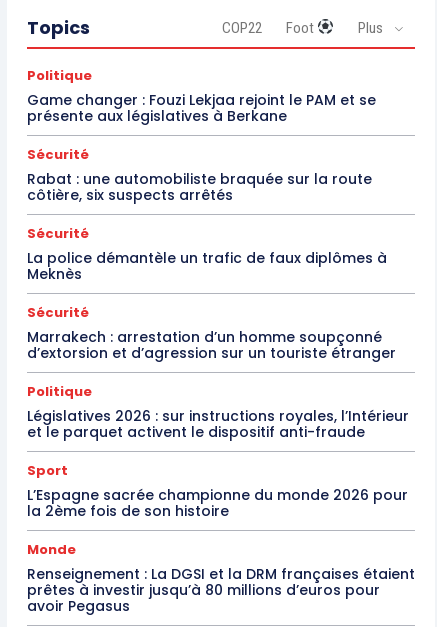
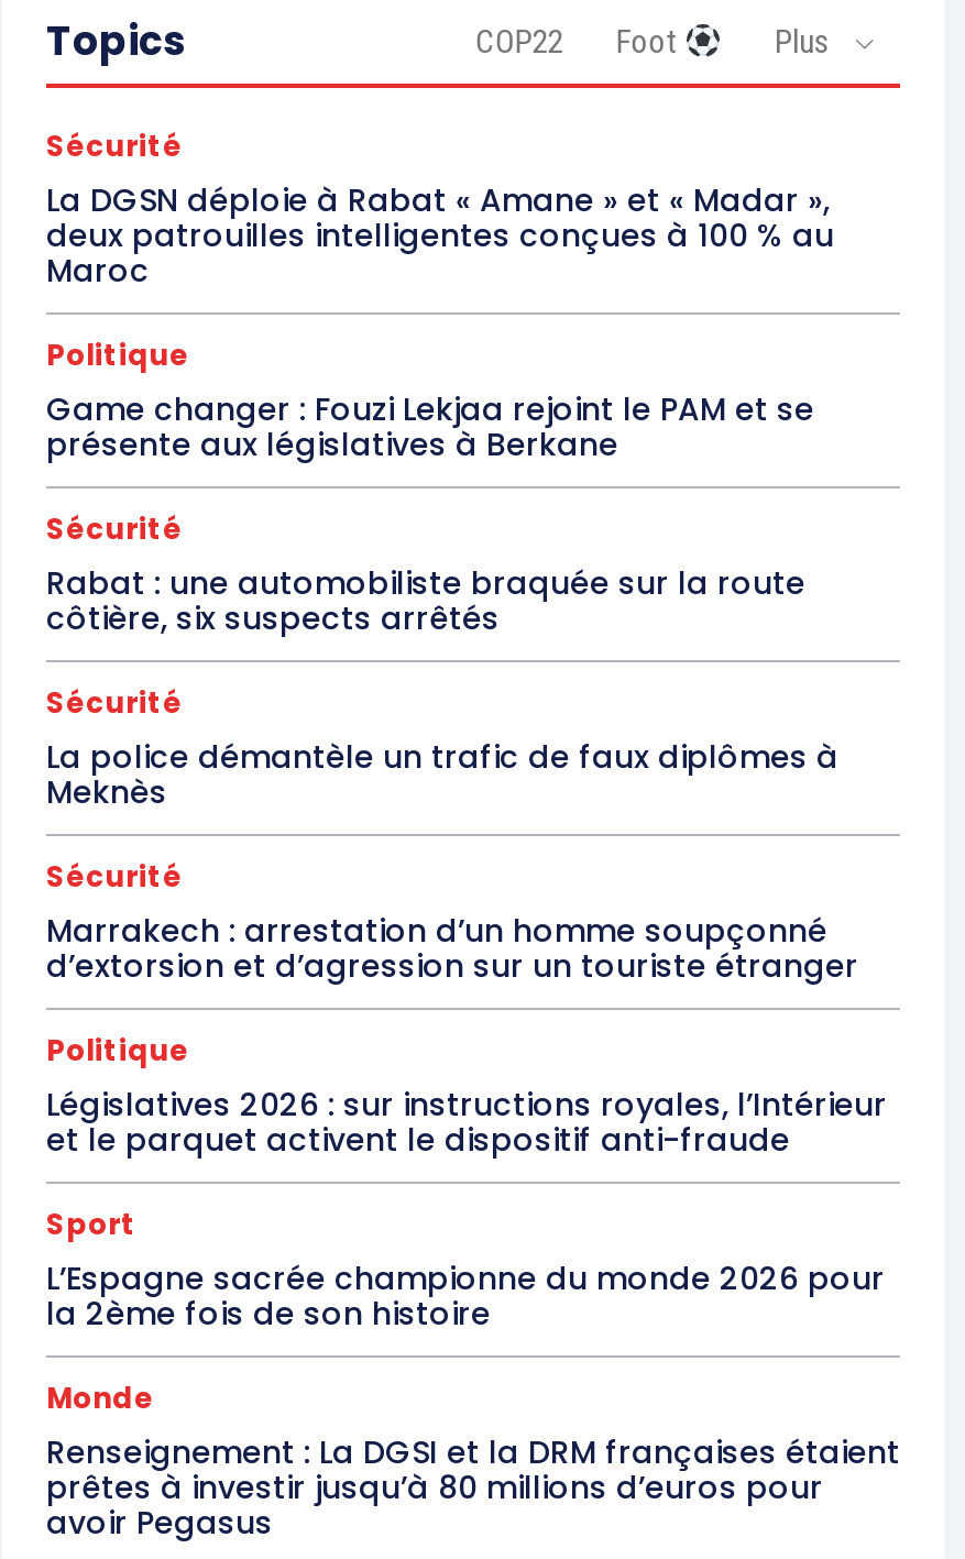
none -> [46,125,834,292] Sécurité | La DGSN déploie à Rabat « Amane » et « Madar », | deux patrouilles intelligentes conçues à 100 % au | Maroc

